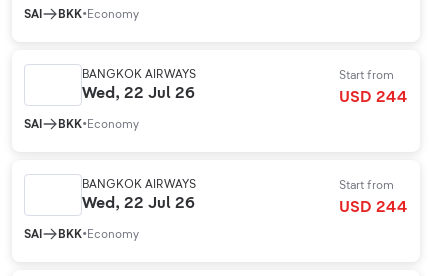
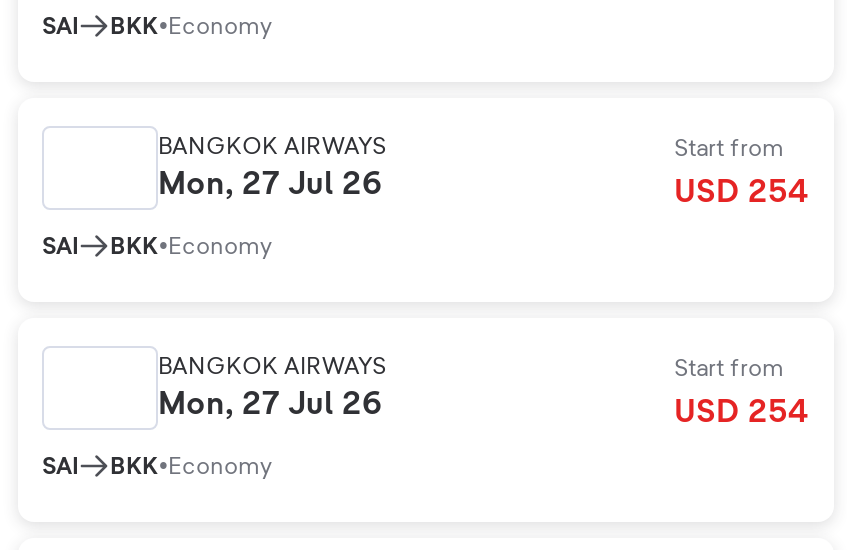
[82,83,195,103] Wed, 22 Jul 26 -> [158,163,382,203] Mon, 27 Jul 26
[339,87,408,107] USD 244 -> [674,171,810,211] USD 254
[82,193,195,213] Wed, 22 Jul 26 -> [158,383,382,423] Mon, 27 Jul 26
[339,197,408,217] USD 244 -> [674,391,810,431] USD 254

